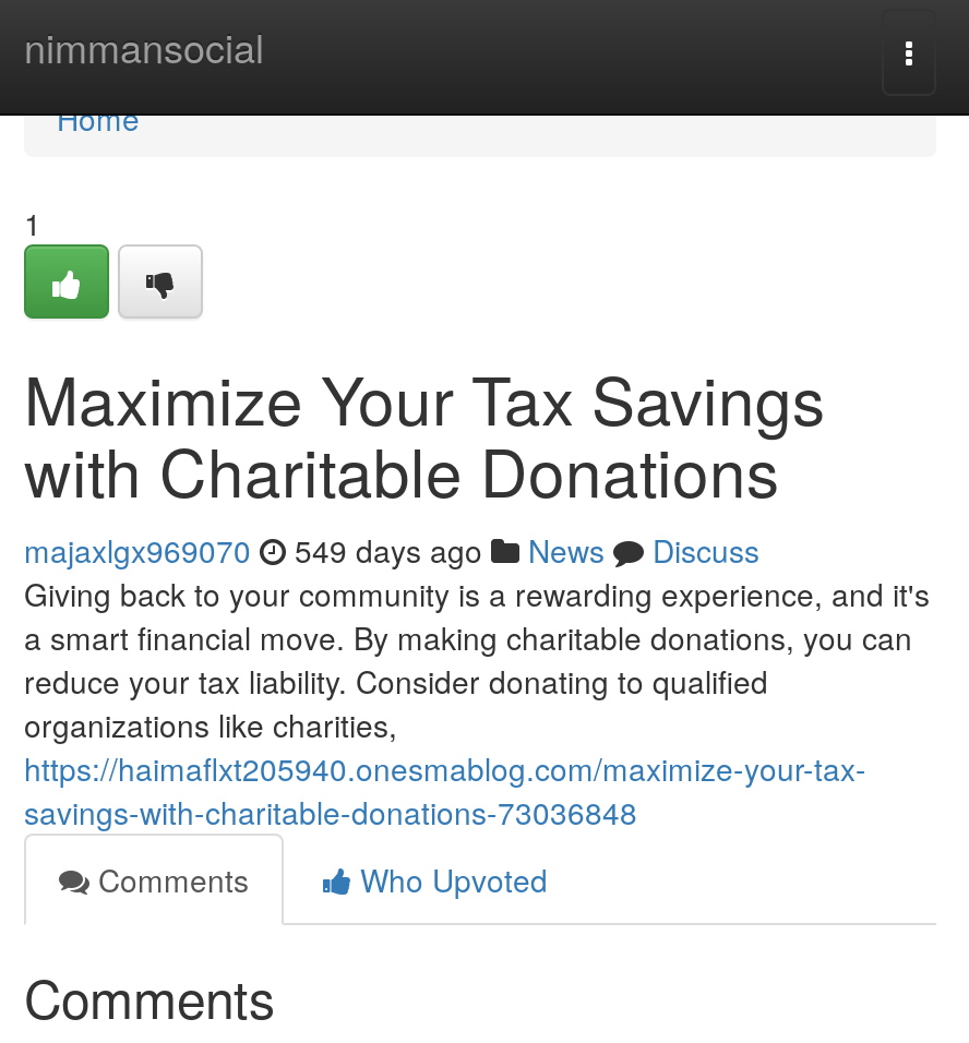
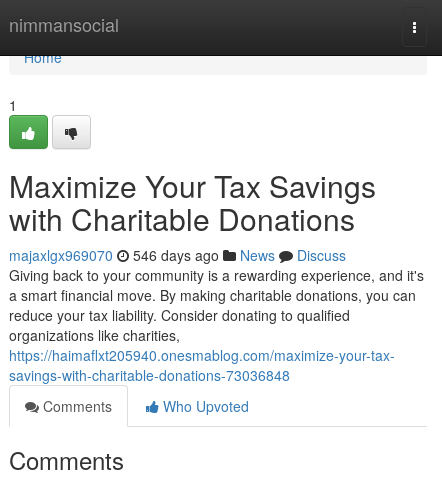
[24,528,759,572] majaxlgx969070 549 days ago News Discuss -> [9,245,346,265] majaxlgx969070 546 days ago News Discuss

